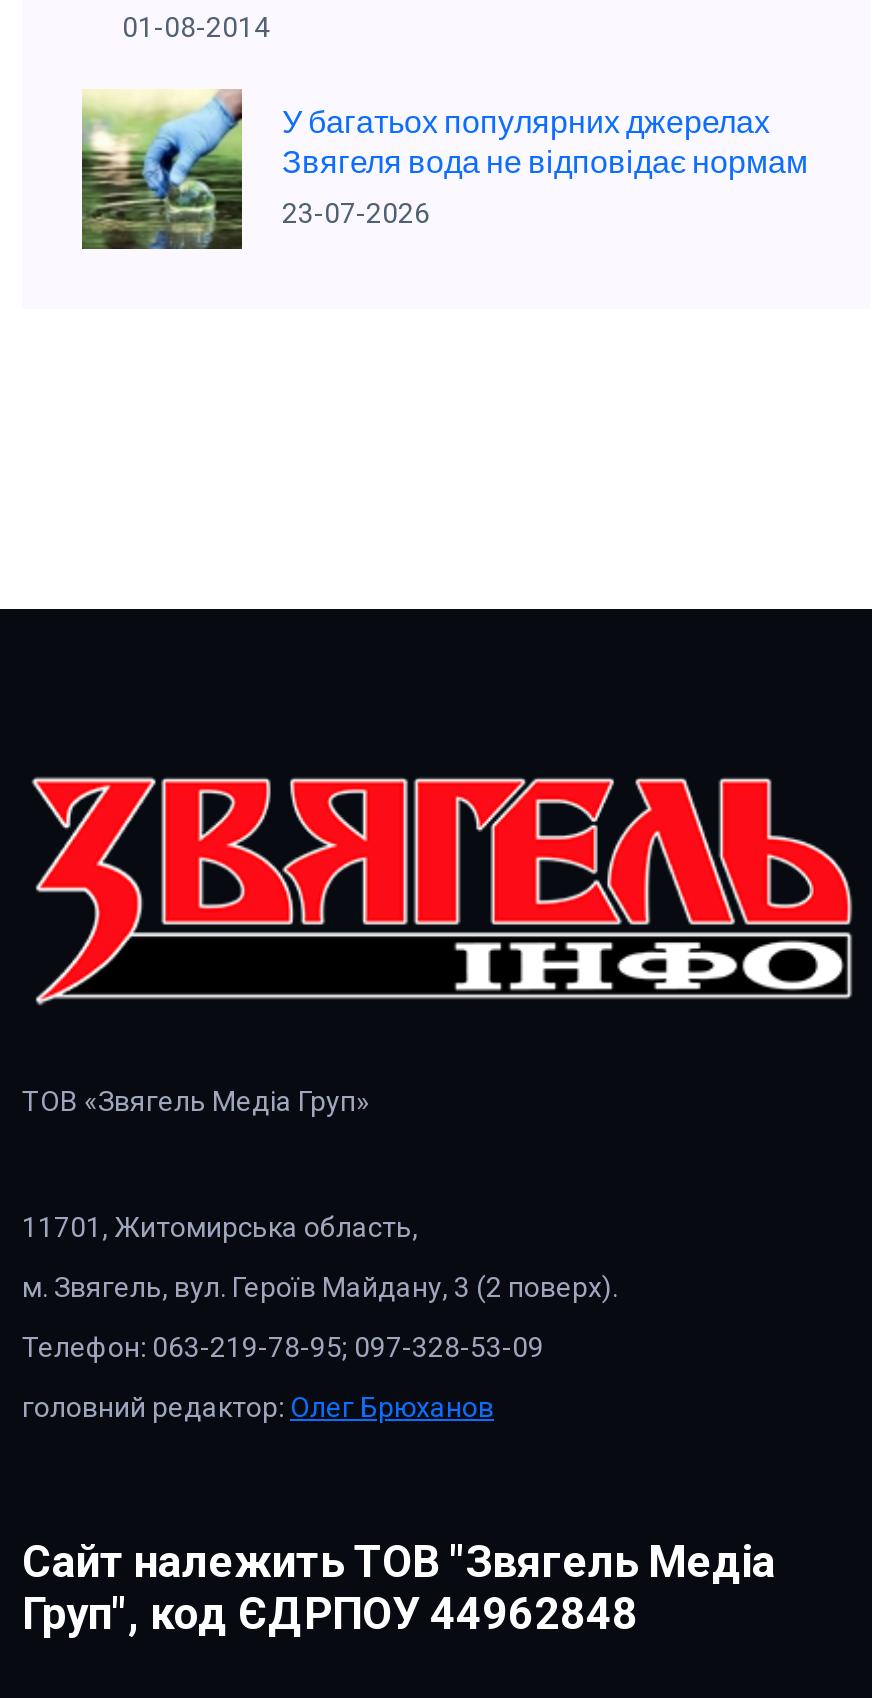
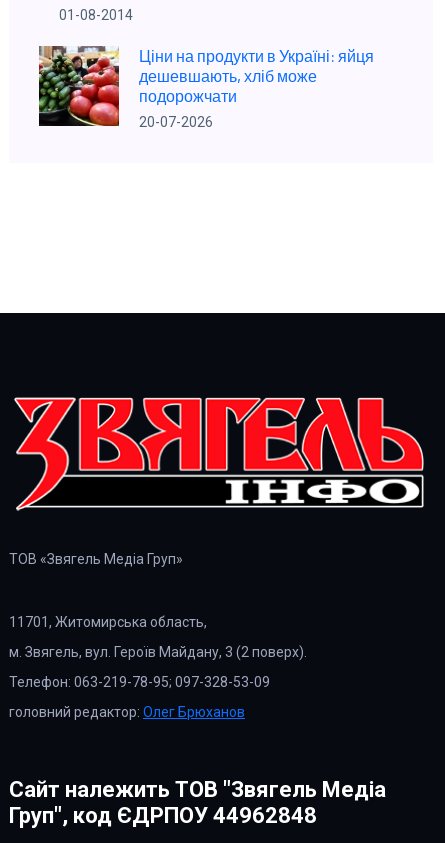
[80,89,808,251] [image] | У багатьох популярних джерелах | Звягеля вода не відповідає нормам -> [38,45,374,127] [image] | Ціни на продукти в Україні: яйця | дешевшають, хліб може | подорожчати
[282,197,430,229] 23-07-2026 -> [139,114,213,130] 20-07-2026

